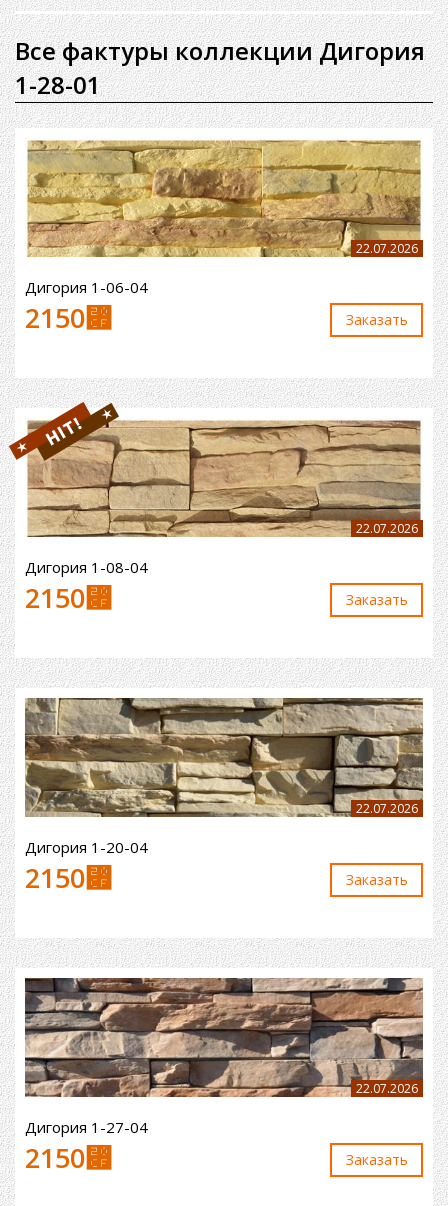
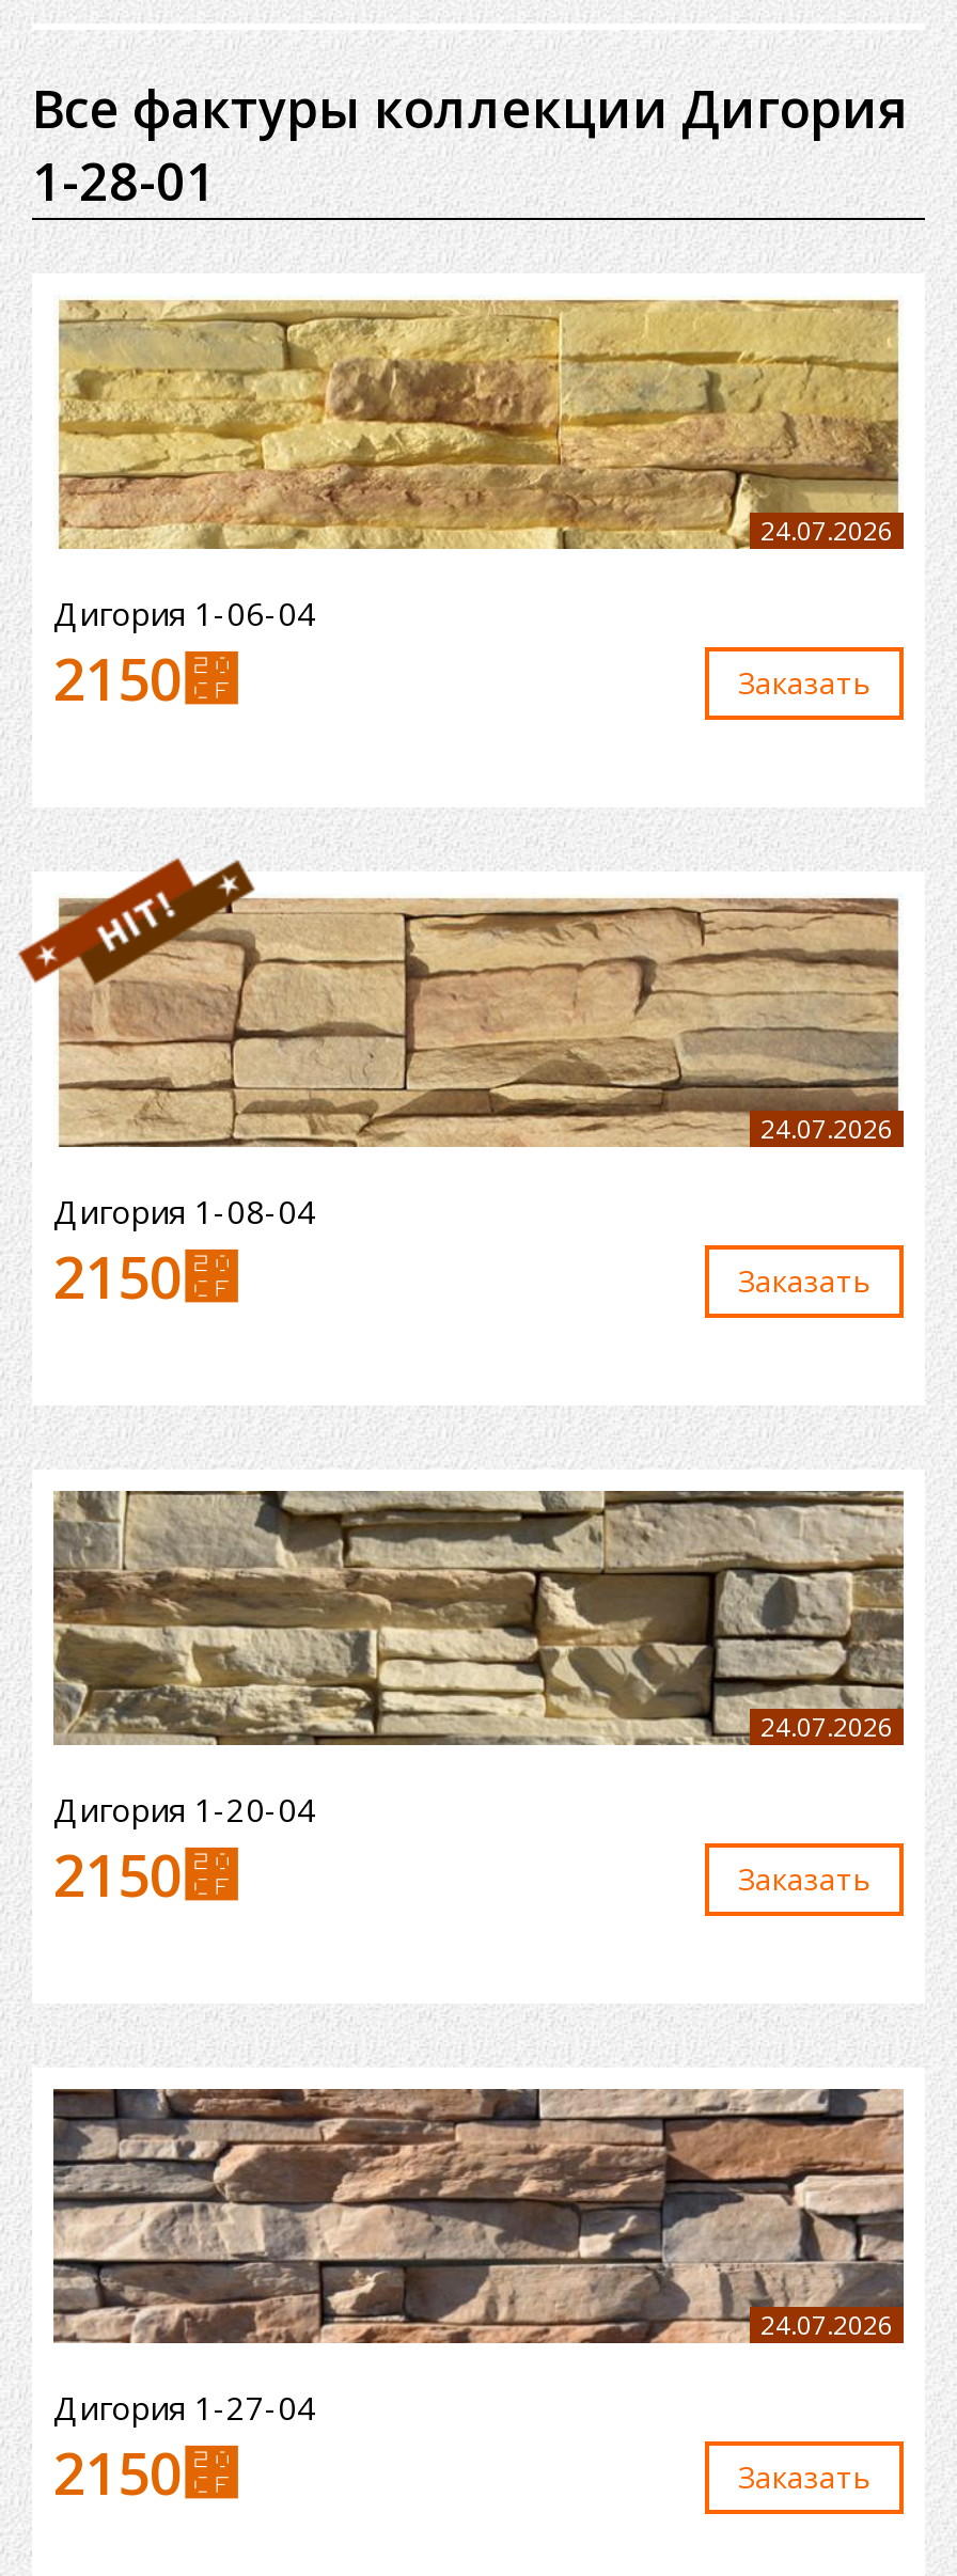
[356,240,418,257] 22.07.2026 -> [760,513,893,550] 24.07.2026
[356,520,418,537] 22.07.2026 -> [760,1111,893,1148] 24.07.2026
[356,800,418,817] 22.07.2026 -> [760,1709,893,1746] 24.07.2026
[356,1080,418,1097] 22.07.2026 -> [760,2308,893,2344] 24.07.2026

